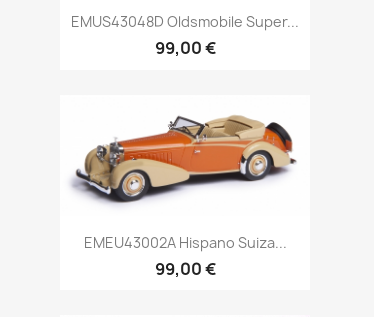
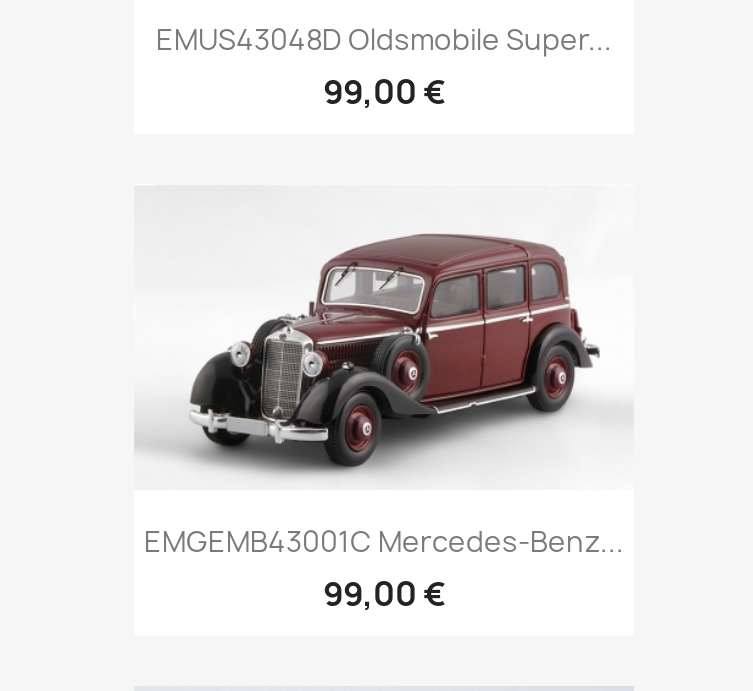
[73,115,297,252] [image] | EMEU43002A Hispano Suiza... -> [136,232,628,560] [image] | EMGEMB43001C Mercedes-Benz...

